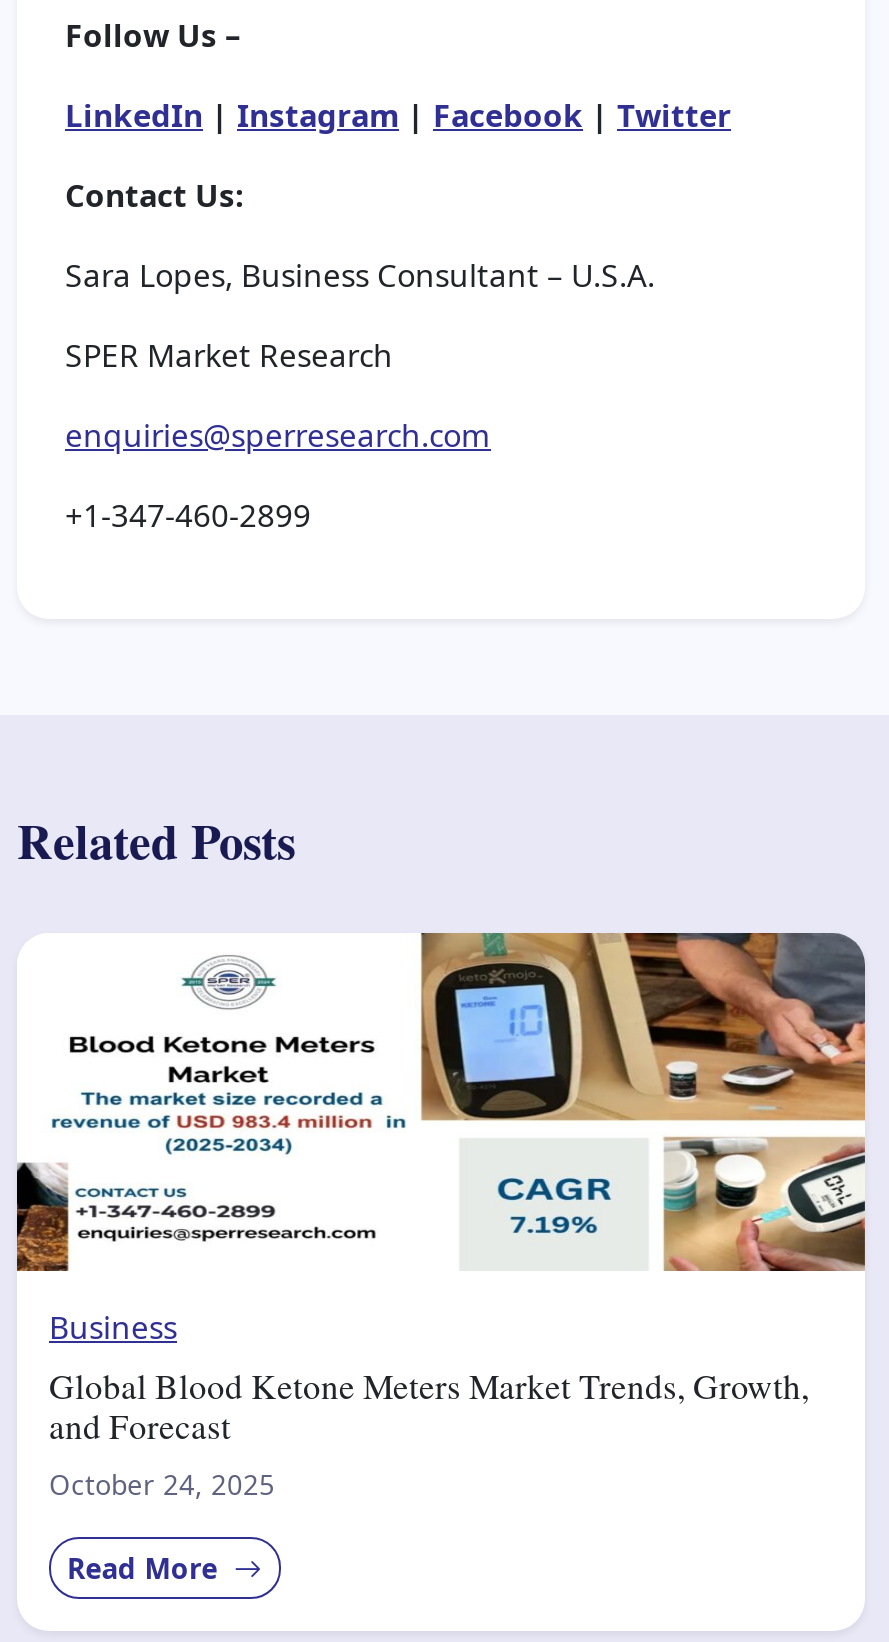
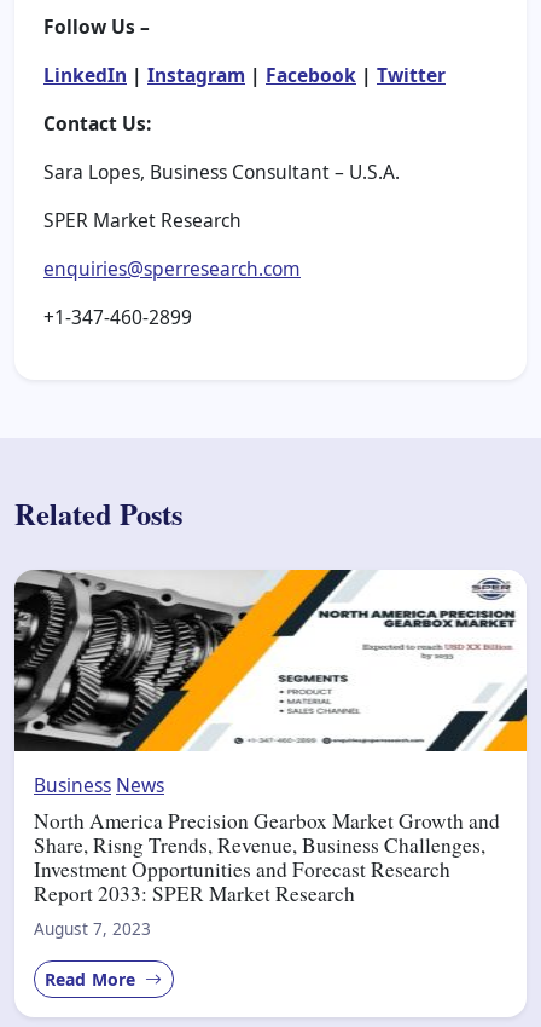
[15,931,867,1503] [image] | Business | Global Blood Ketone Meters Market Trends, Growth, | and Forecast | October 24, 2025 -> [13,569,528,940] [image] | Business News | North America Precision Gearbox Market Growth and | Share, Risng Trends, Revenue, Business Challenges, | Investment Opportunities and Forecast Research | Report 2033: SPER Market Research | August 7, 2023

